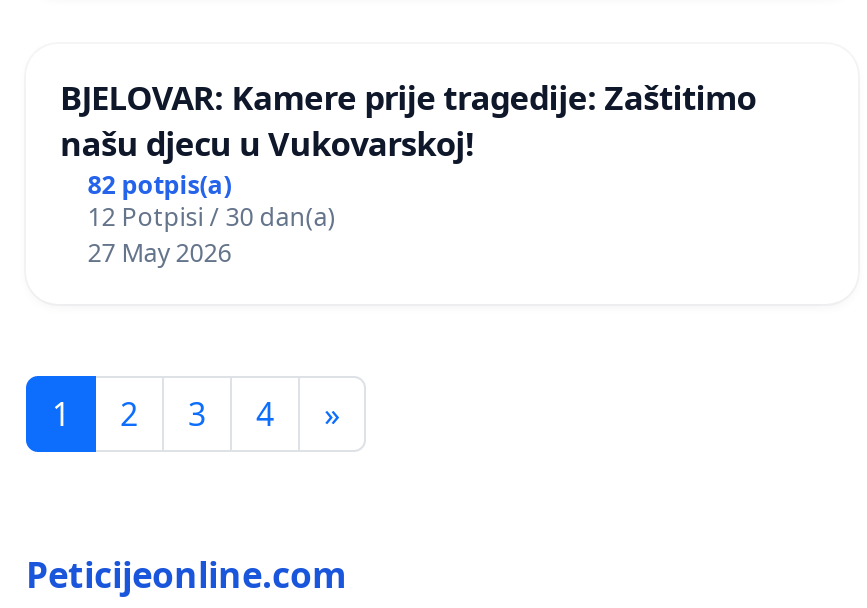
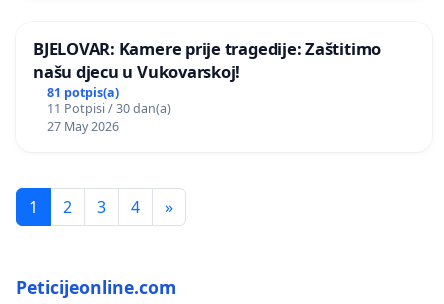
[88,168,232,202] 82 potpis(a) -> [47,84,119,101] 81 potpis(a)
[88,200,336,234] 12 Potpisi / 30 dan(a) -> [47,100,171,117] 11 Potpisi / 30 dan(a)

